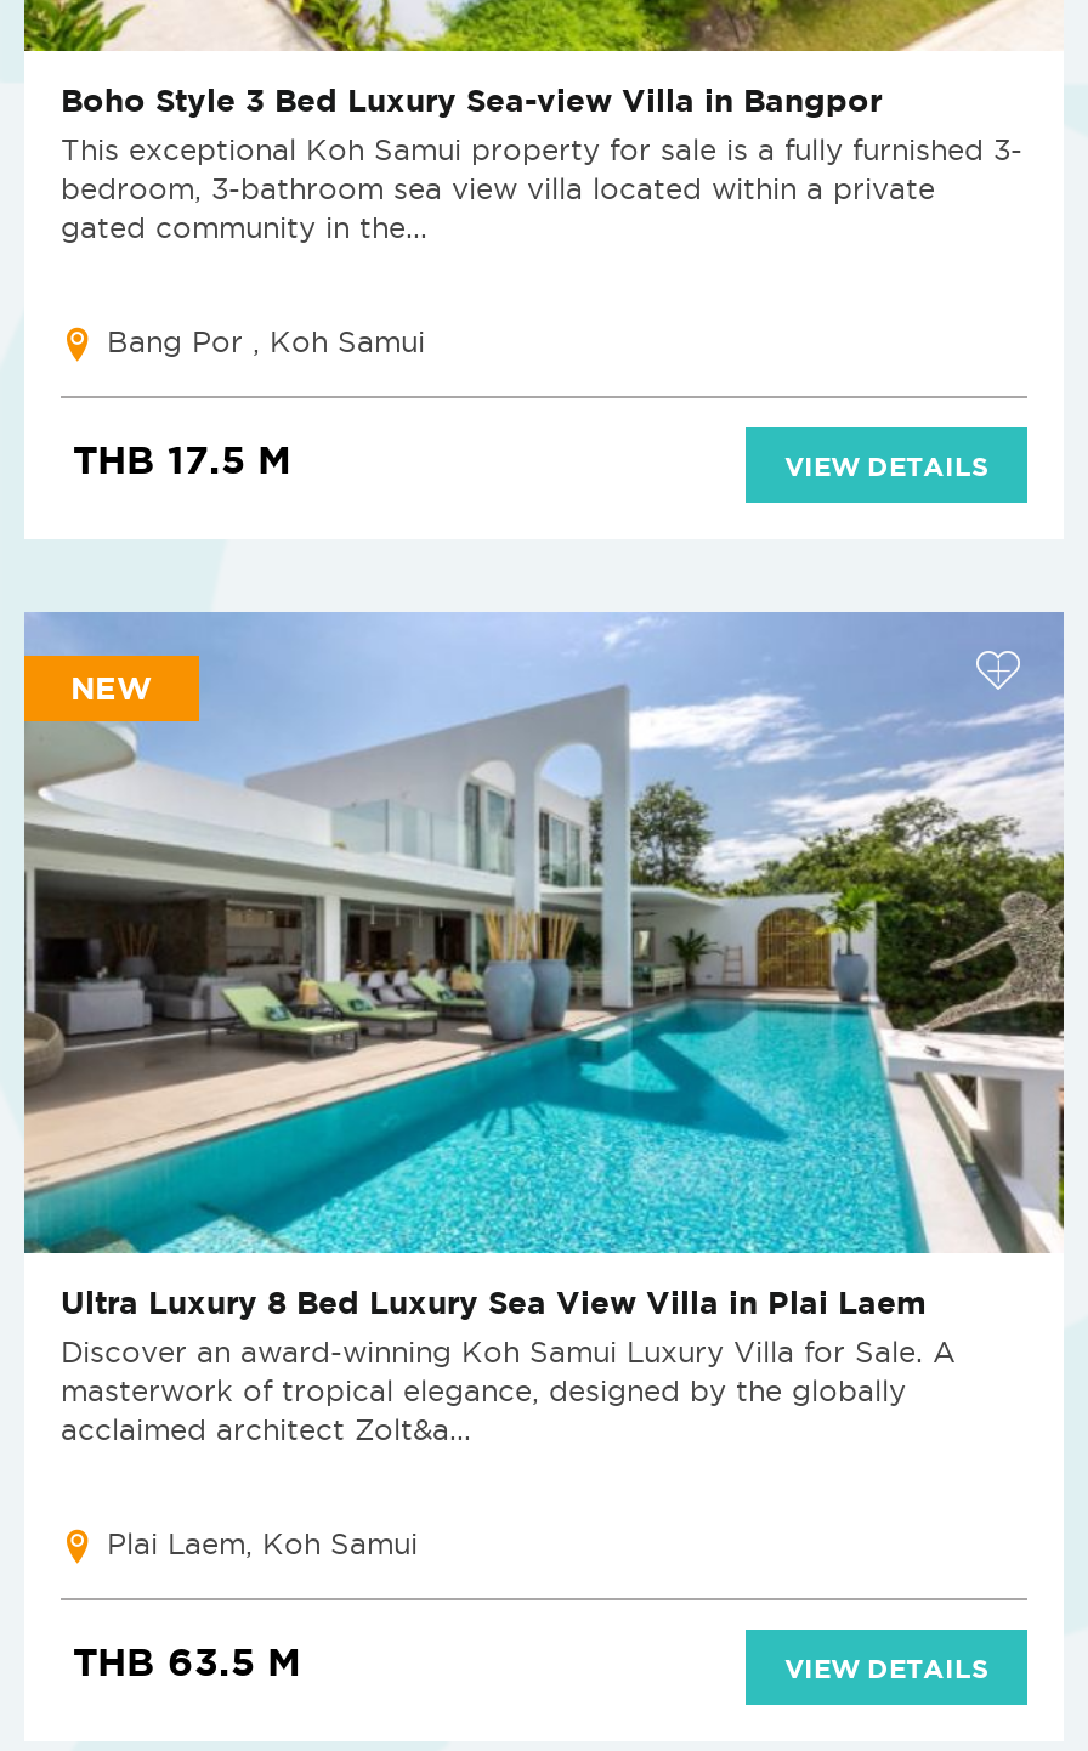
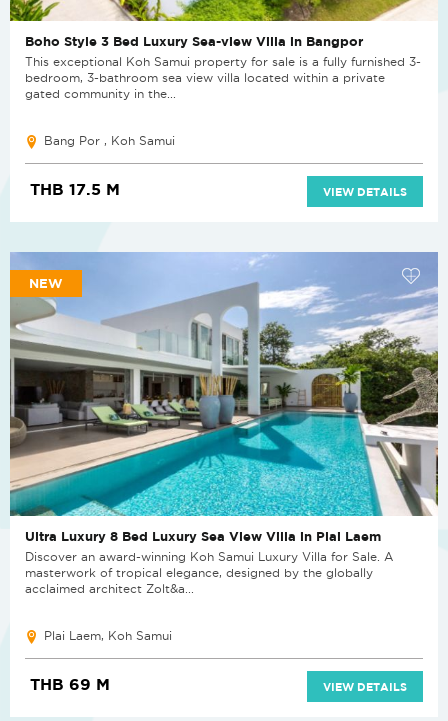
[73,1638,301,1682] THB 63.5 M -> [30,674,110,692] THB 69 M

